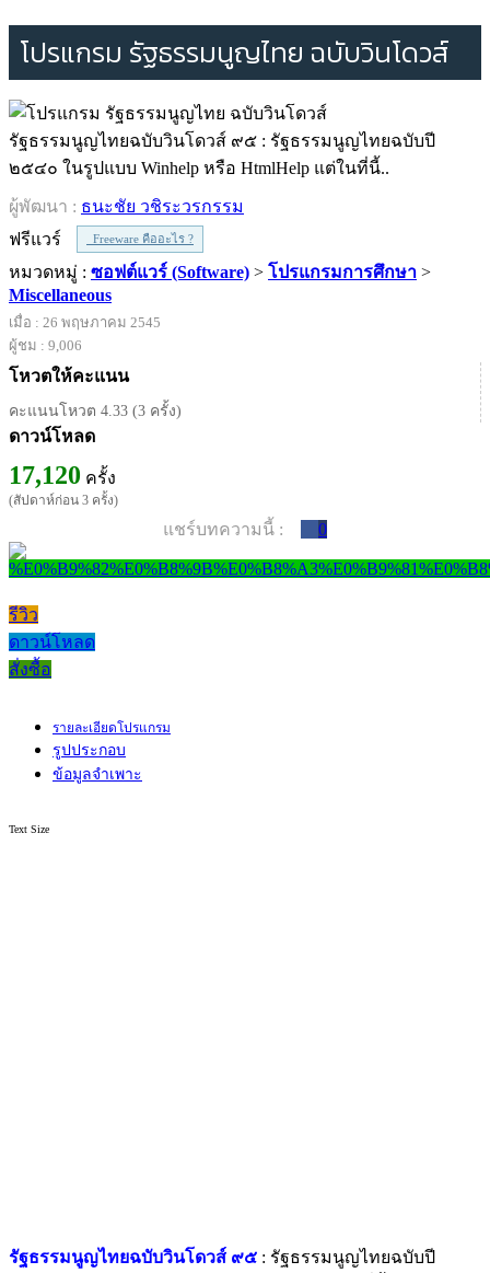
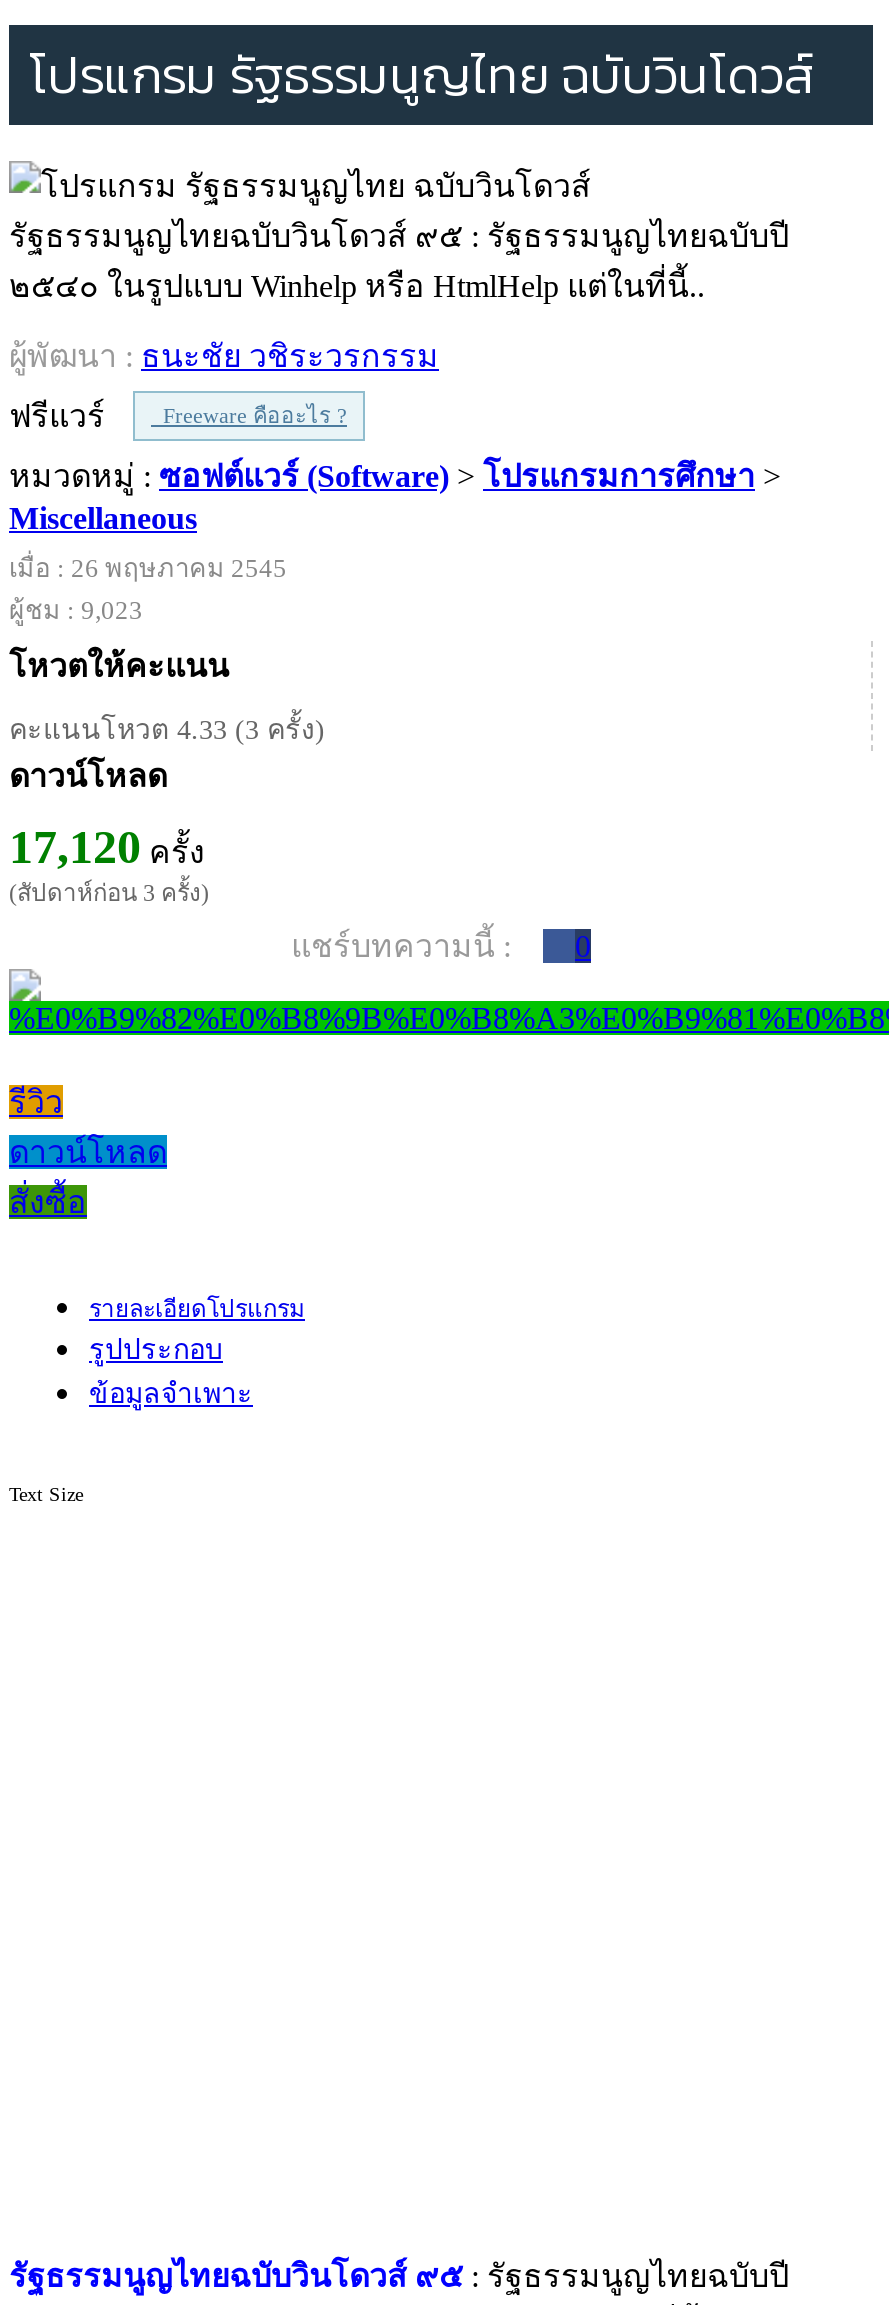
[9,338,82,354] ผู้ชม : 9,006 -> [9,596,143,626] ผู้ชม : 9,023

